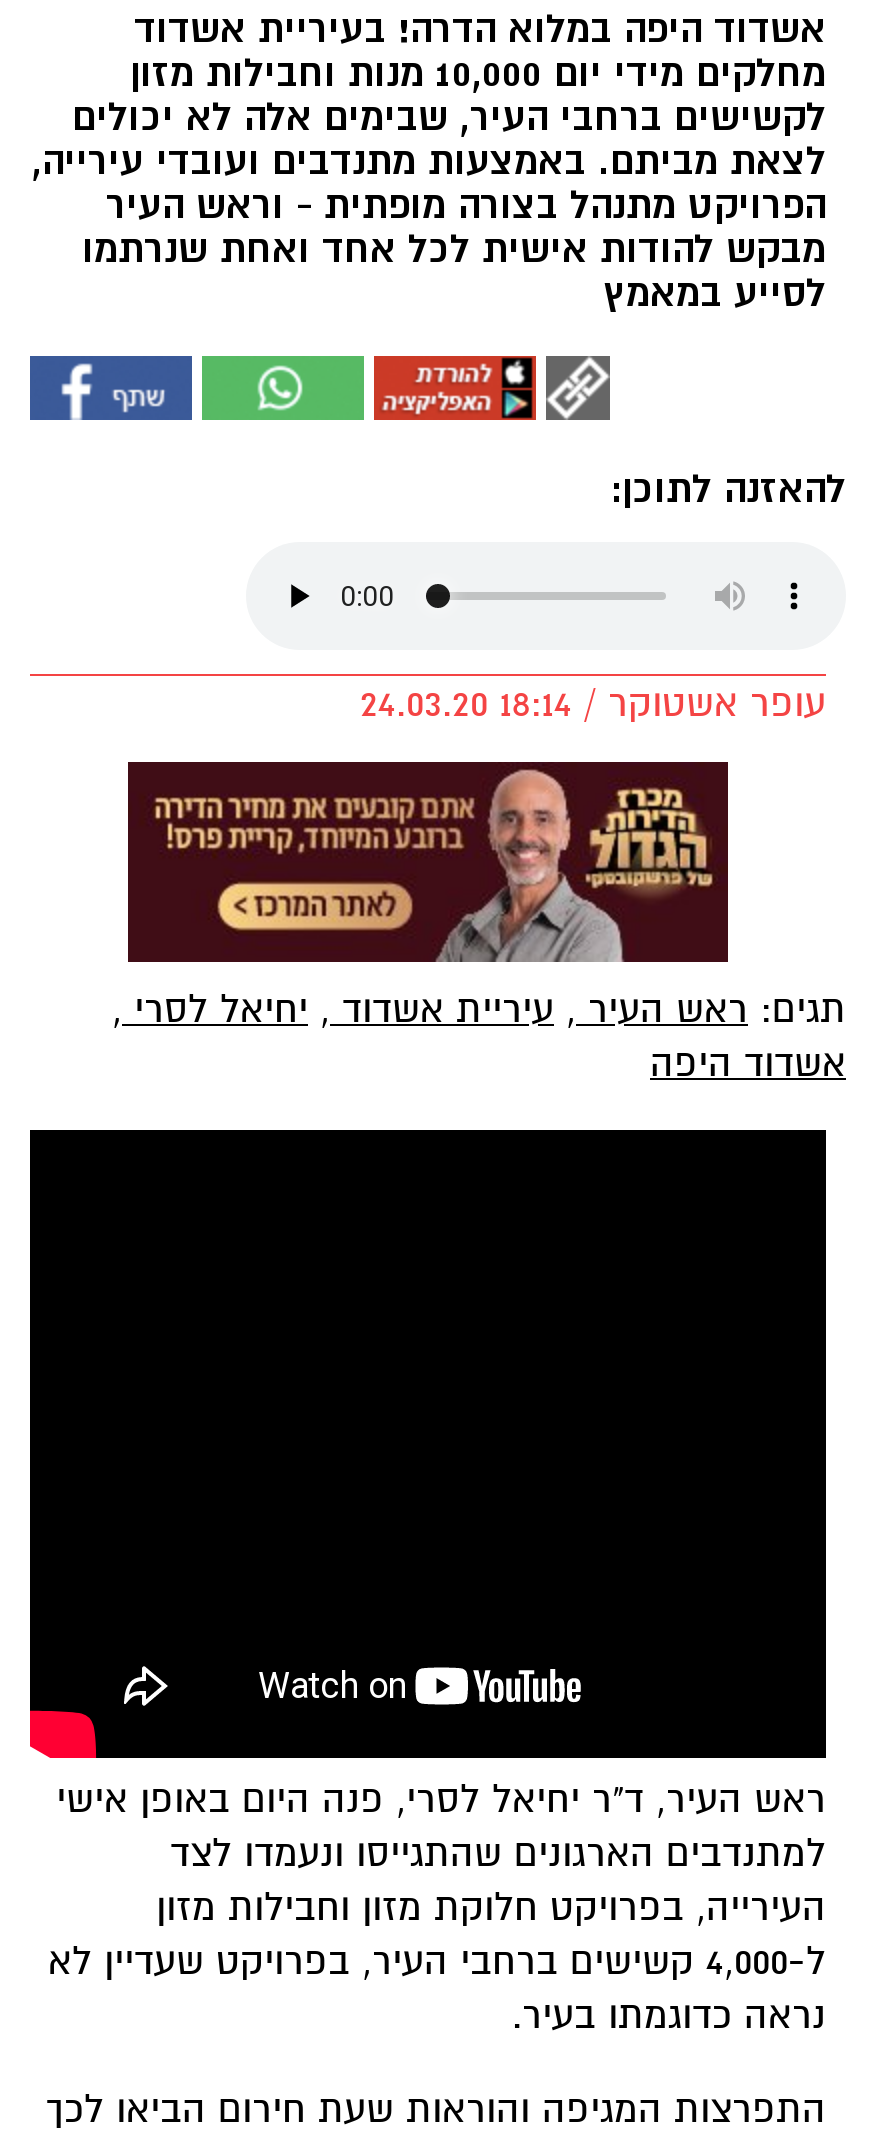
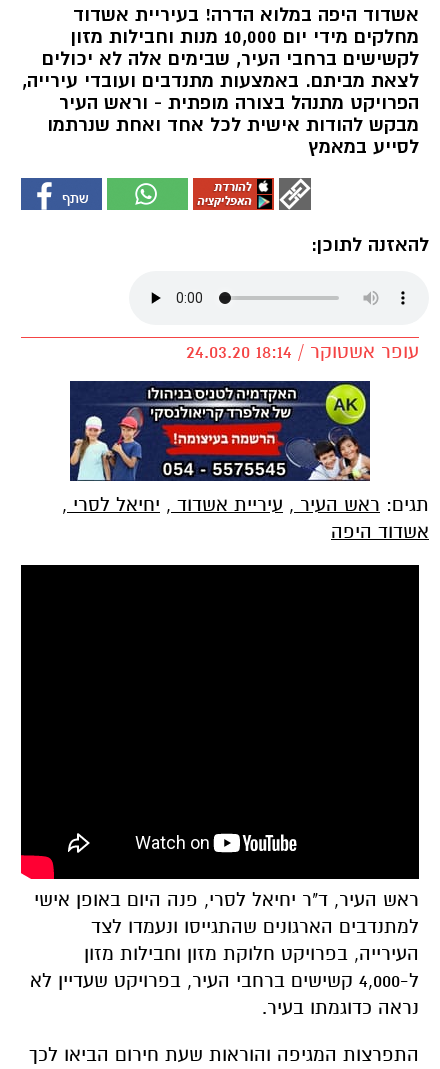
[128,762,730,964] [image] -> [69,381,371,482] [image]

